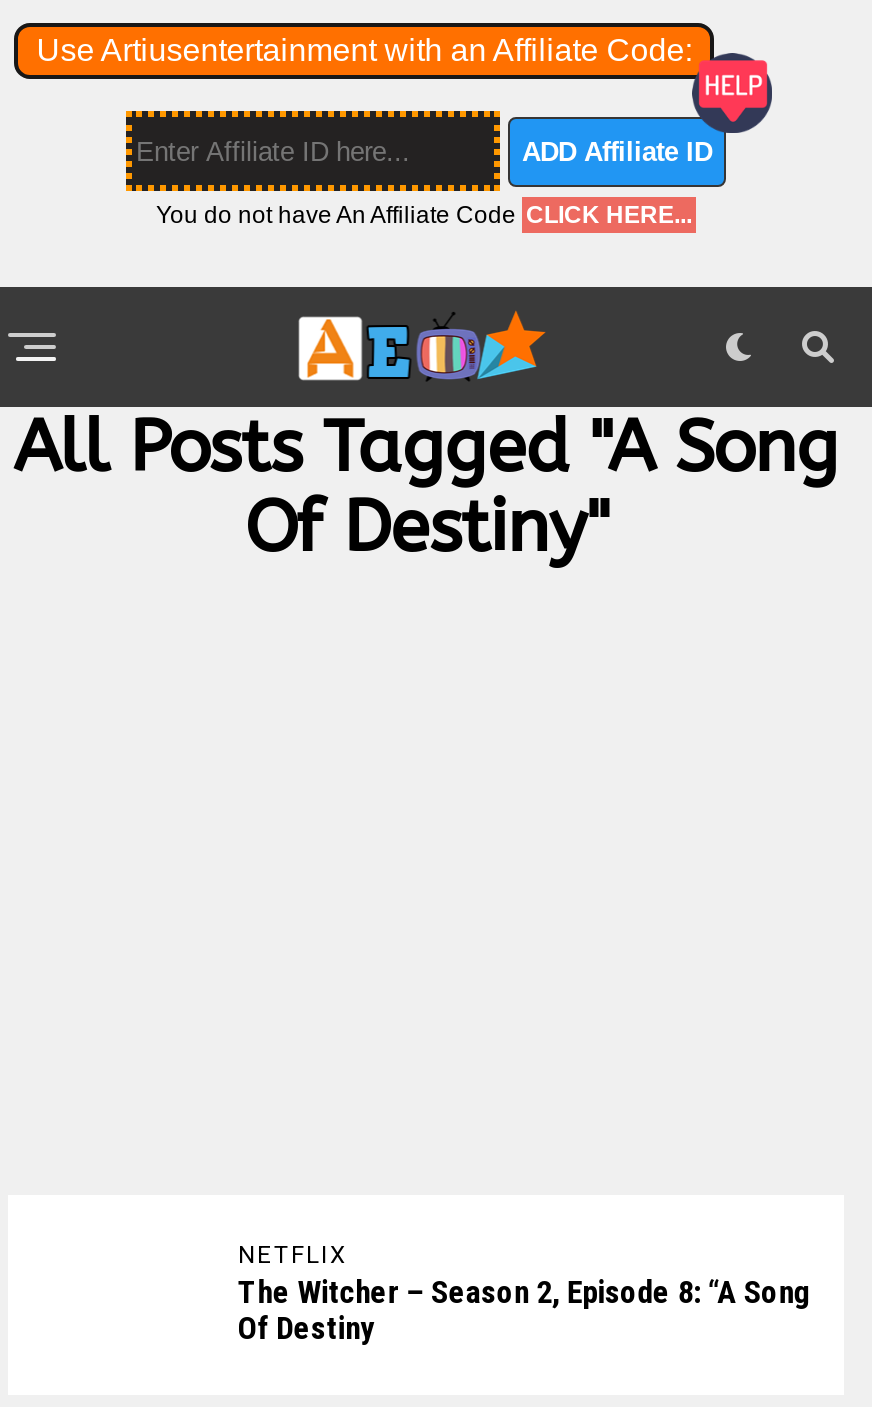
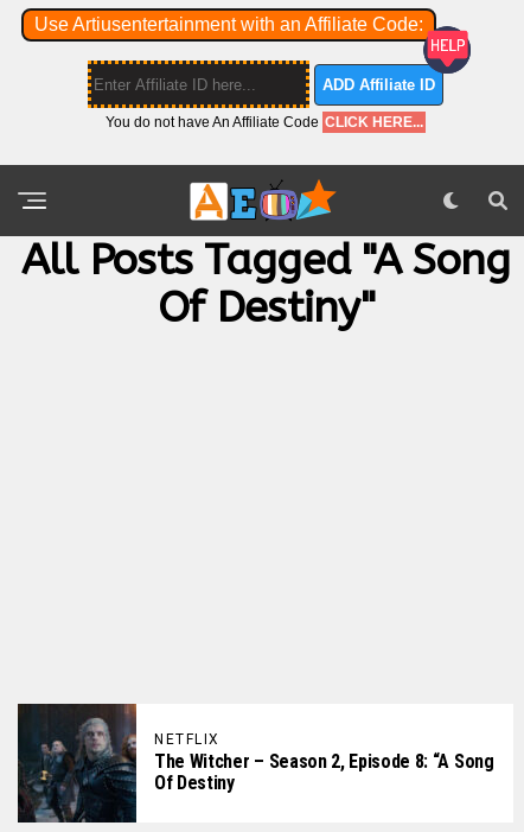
none -> [17,703,138,824] [image]

